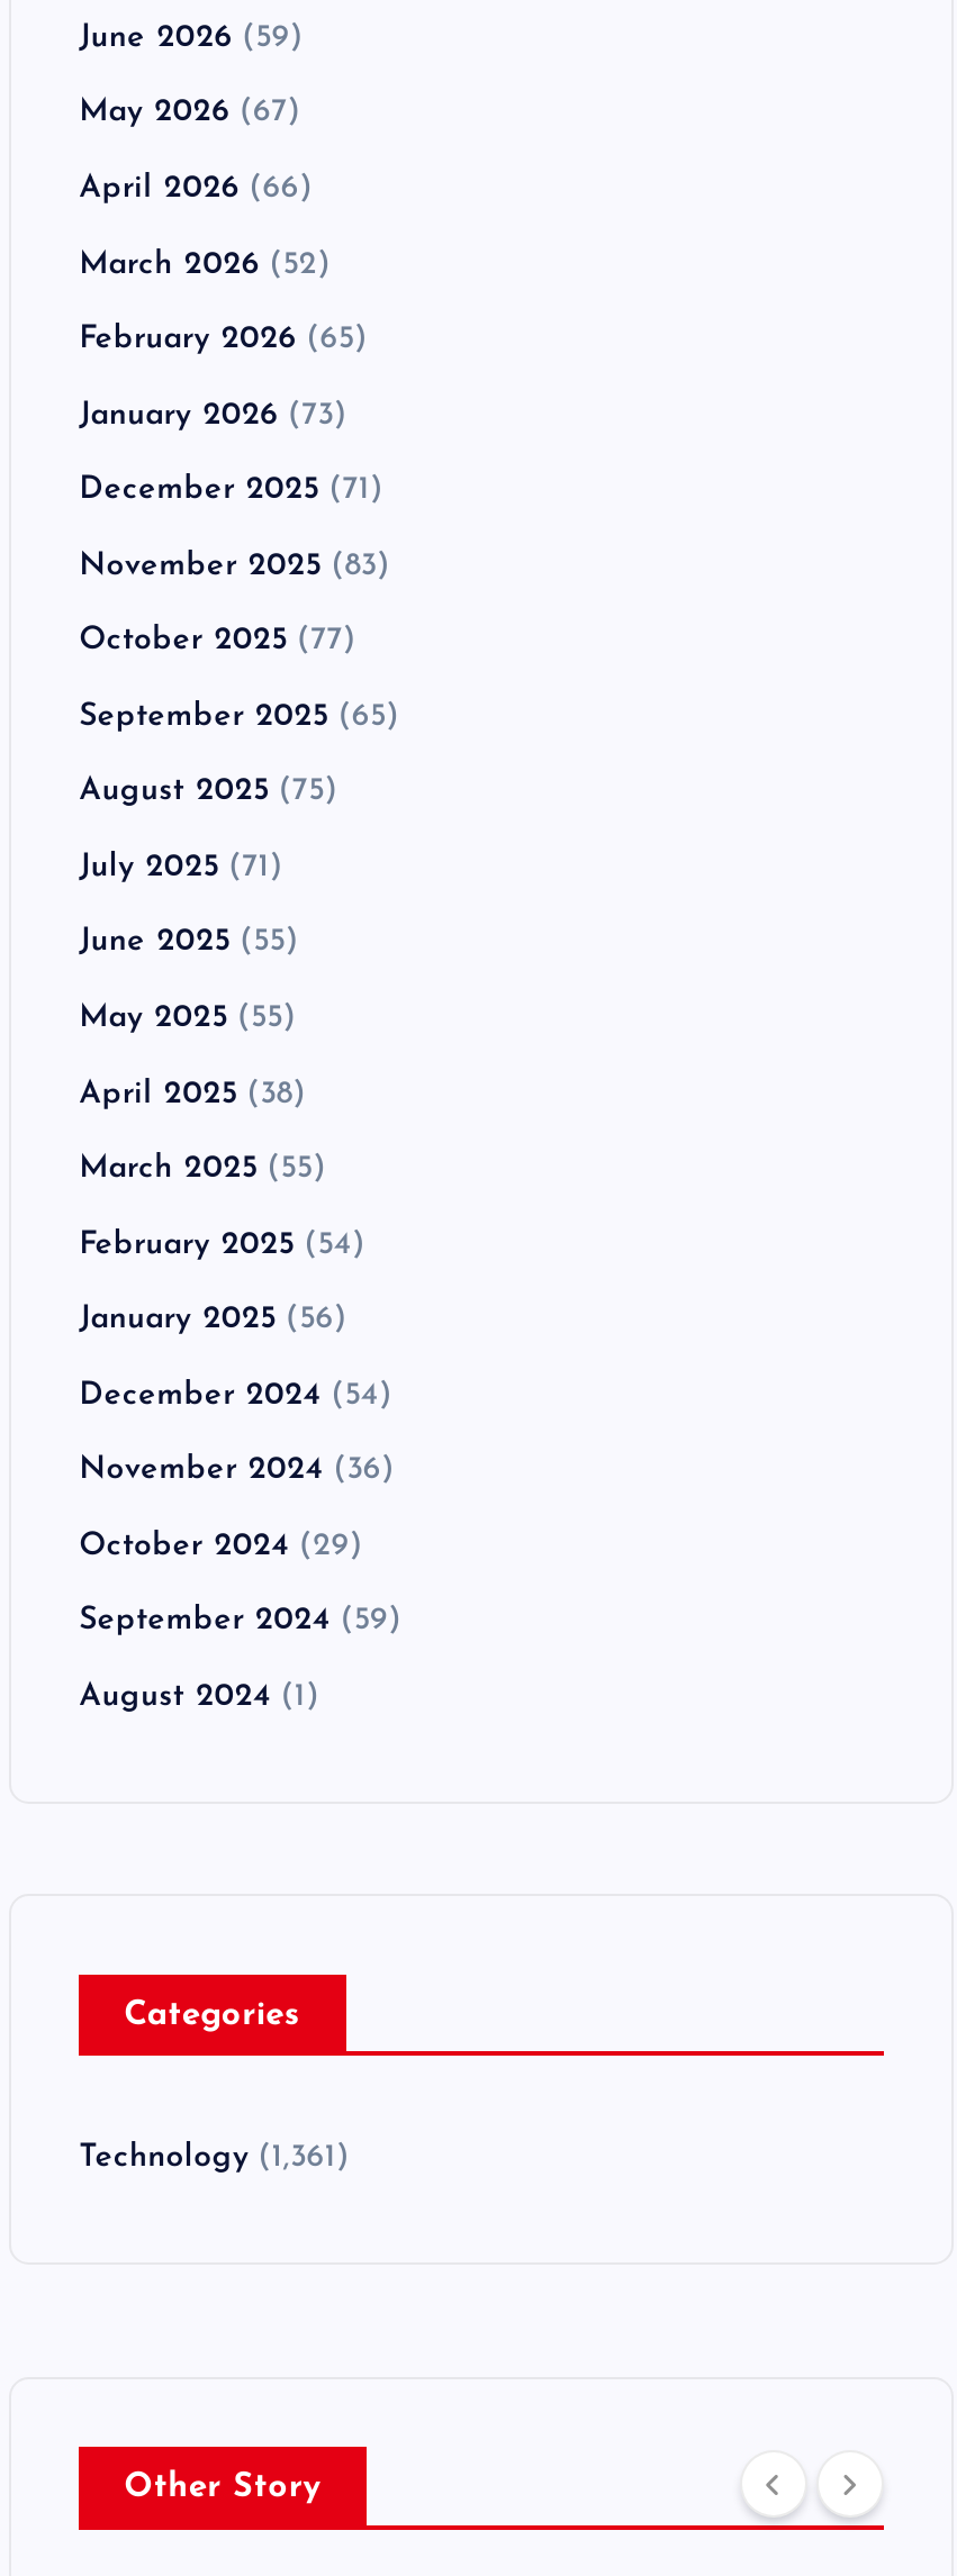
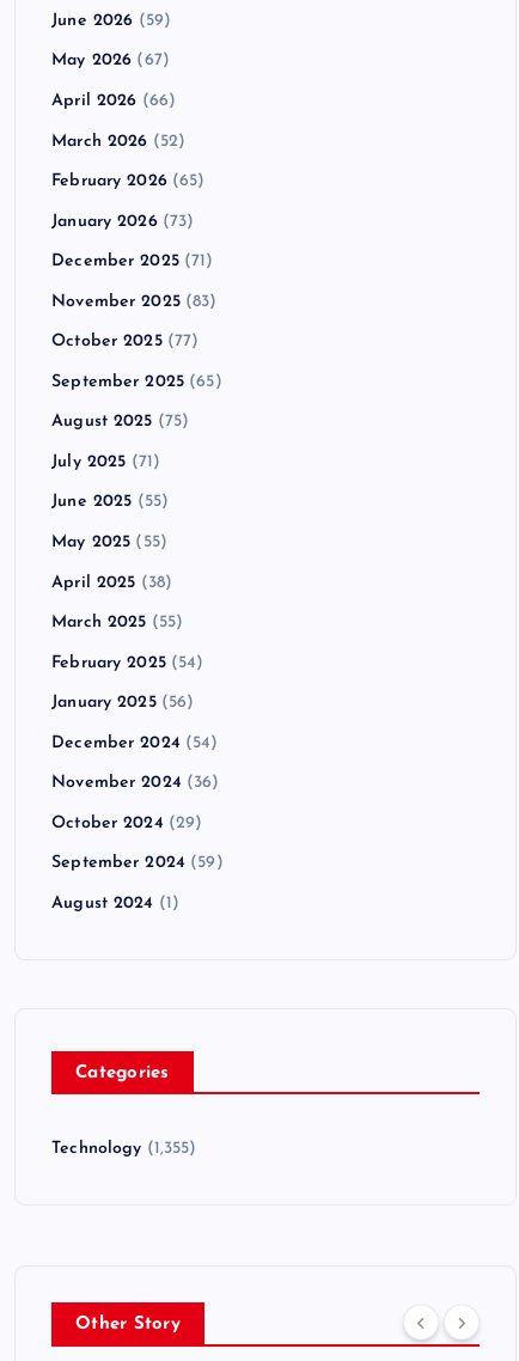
[79,2141,350,2175] Technology (1,361) -> [52,1140,197,1158] Technology (1,355)

